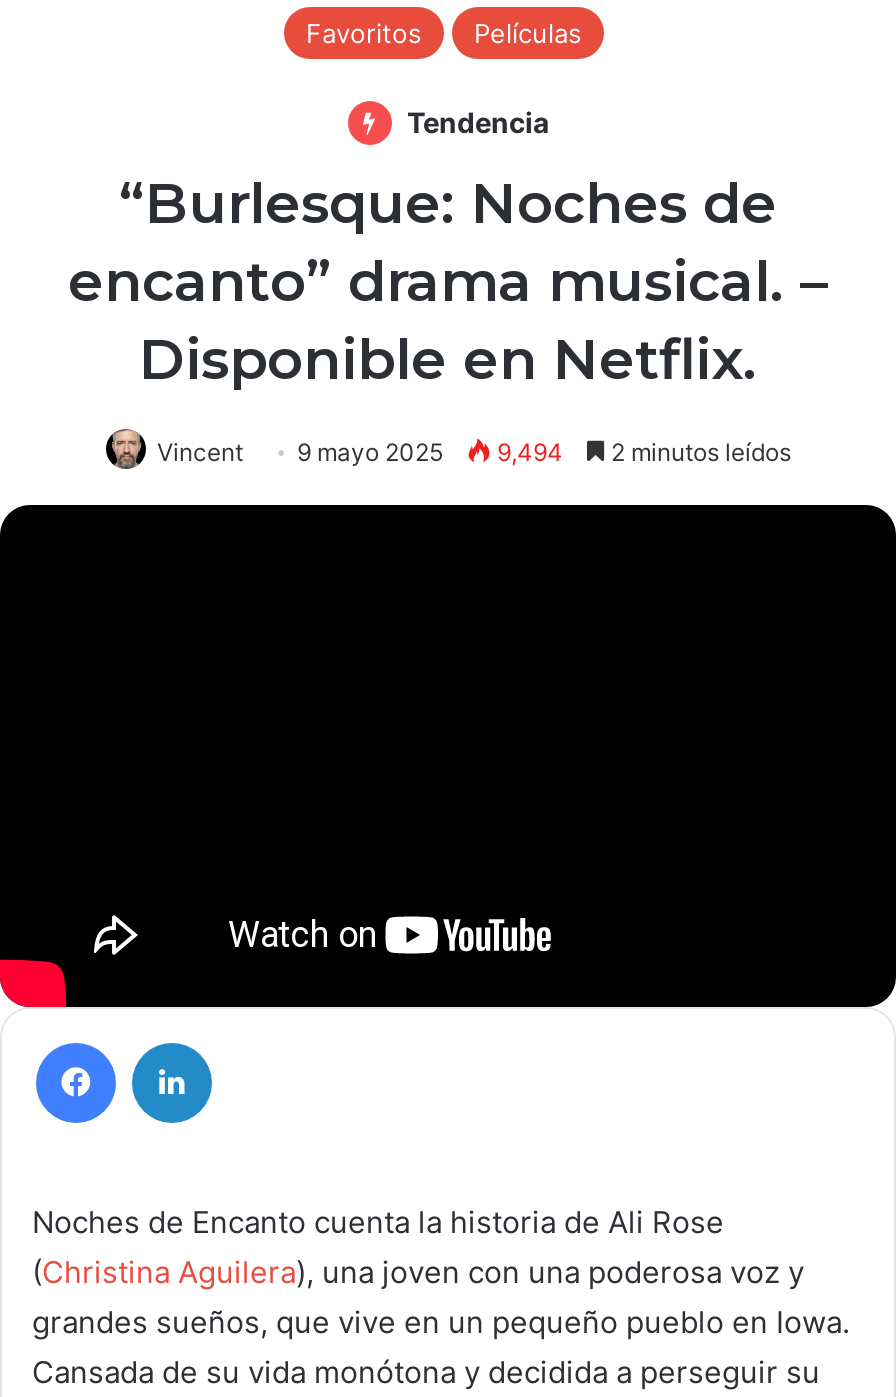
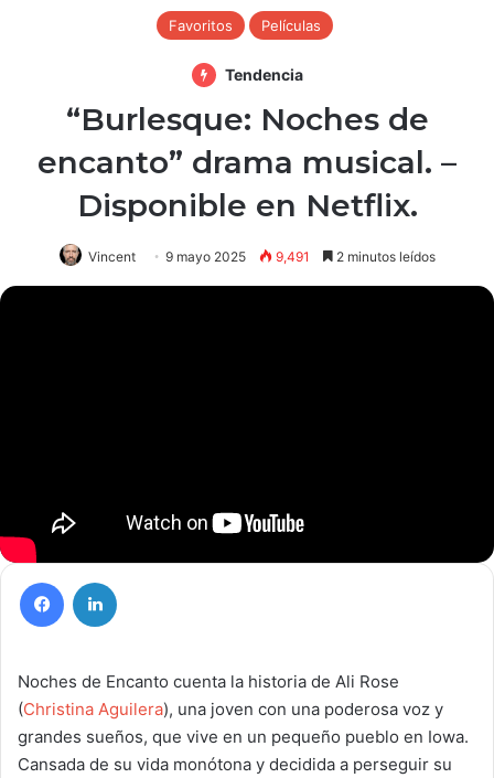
[157,437,791,467] Vincent 9 mayo 2025 9,494 2 minutos leídos -> [88,248,435,265] Vincent 9 mayo 2025 9,491 2 minutos leídos

